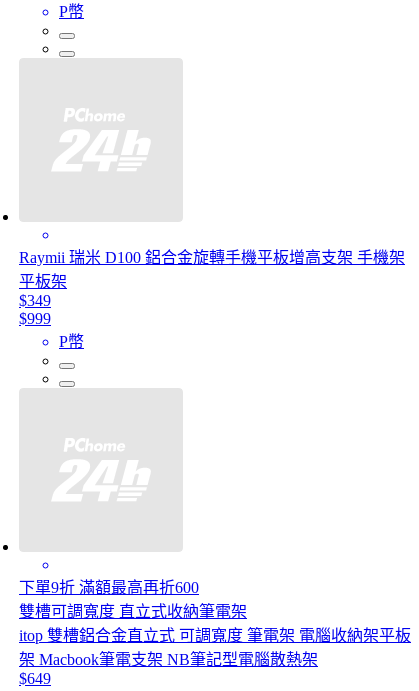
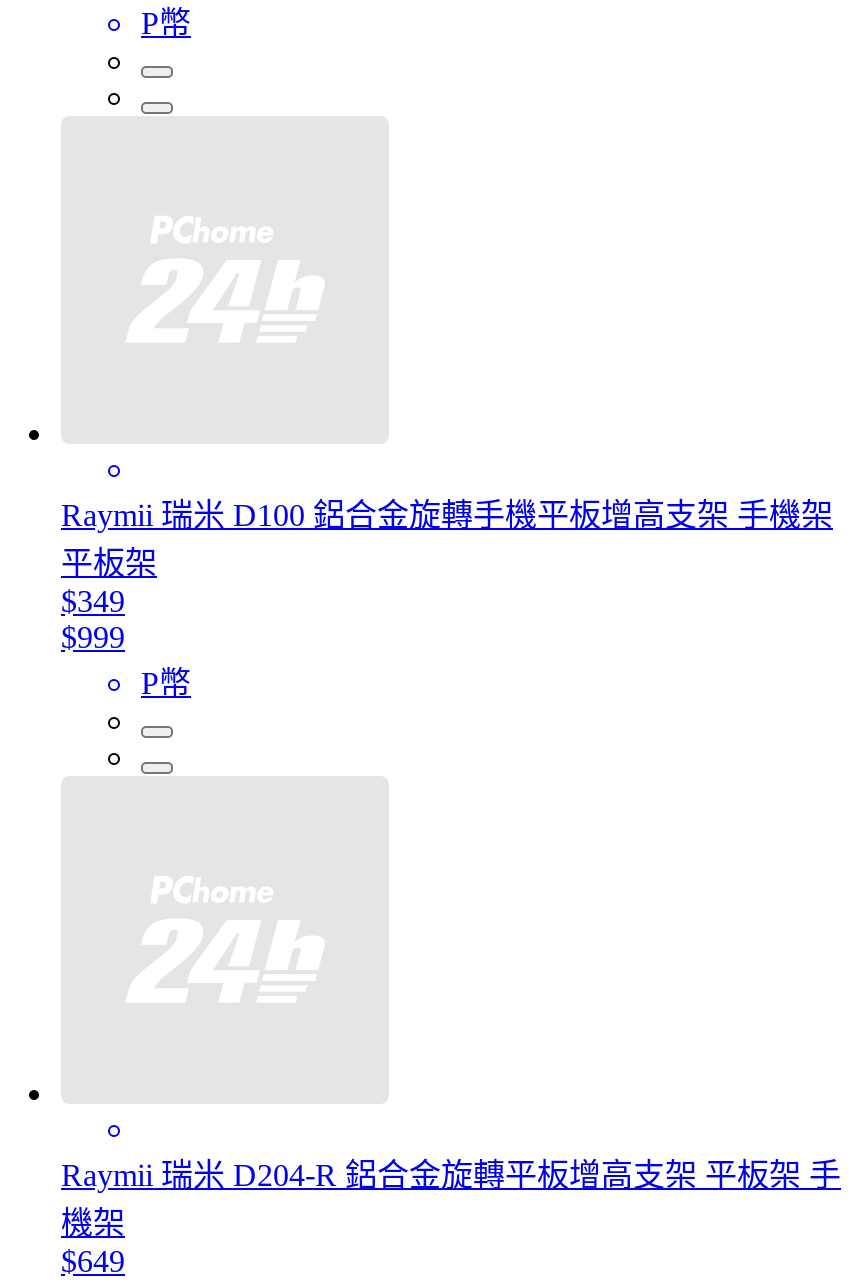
[19,579,411,668] 下單9折 滿額最高再折600 | 雙槽可調寬度 直立式收納筆電架 | itop 雙槽鋁合金直立式 可調寬度 筆電架 電腦收納架平板 | 架 Macbook筆電支架 NB筆記型電腦散熱架 -> [61,1158,841,1240] Raymii 瑞米 D204-R 鋁合金旋轉平板增高支架 平板架 手 | 機架

